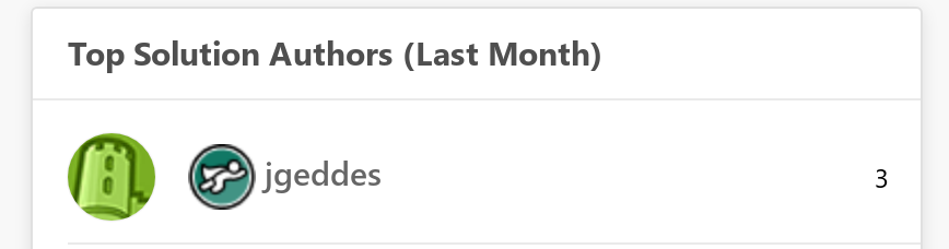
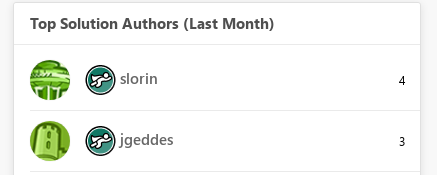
none -> [31,60,70,100] [image]
none -> [120,68,405,88] slorin | 4

